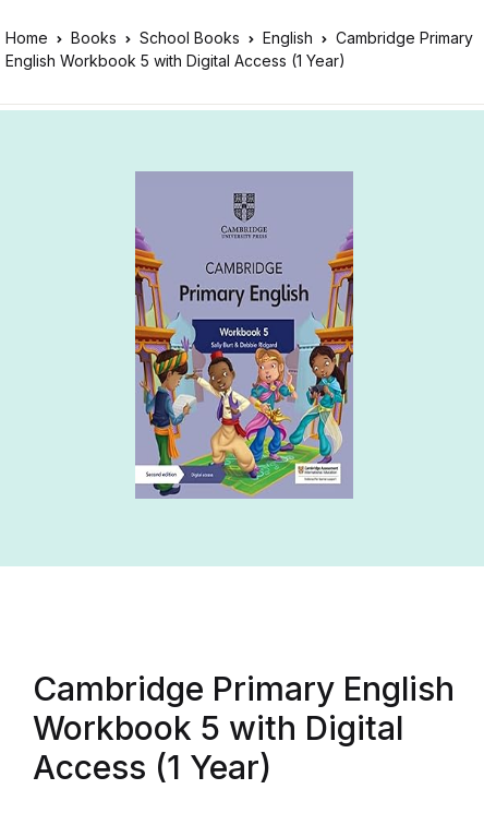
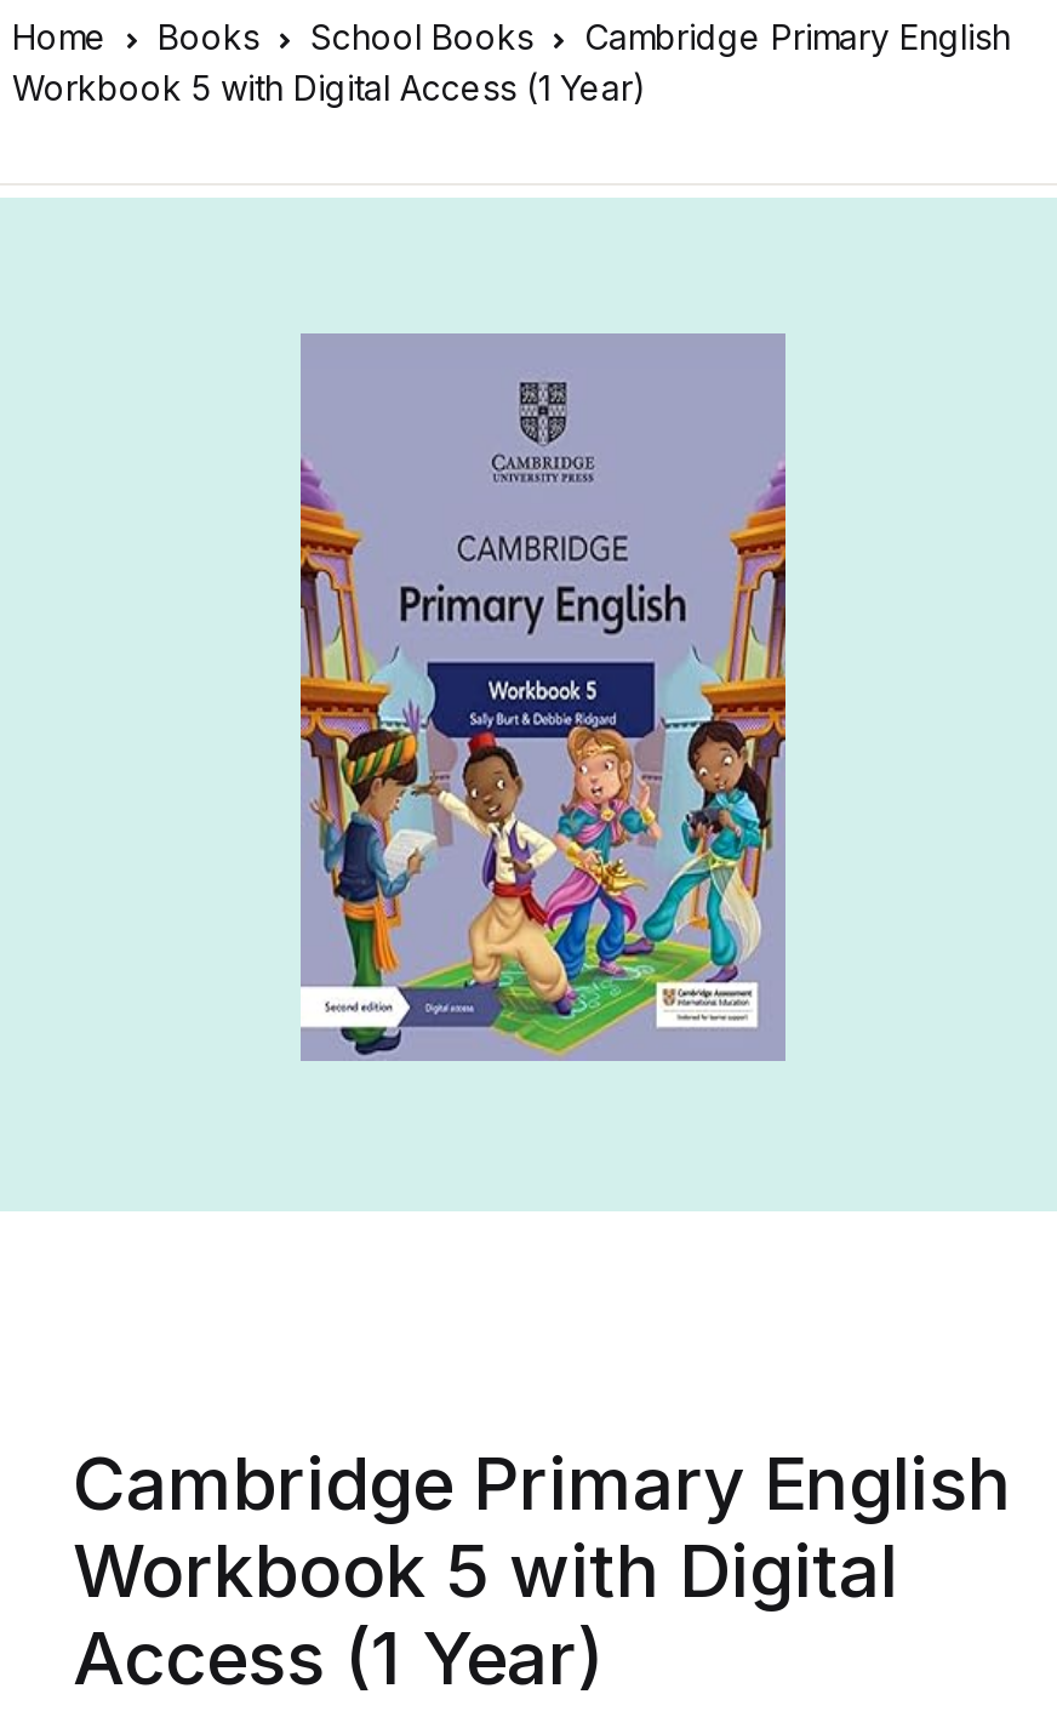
[5,28,473,70] English | Cambridge Primary | English Workbook 5 with Digital Access (1 Year) -> [12,16,1011,108] Cambridge Primary English | Workbook 5 with Digital Access (1 Year)

